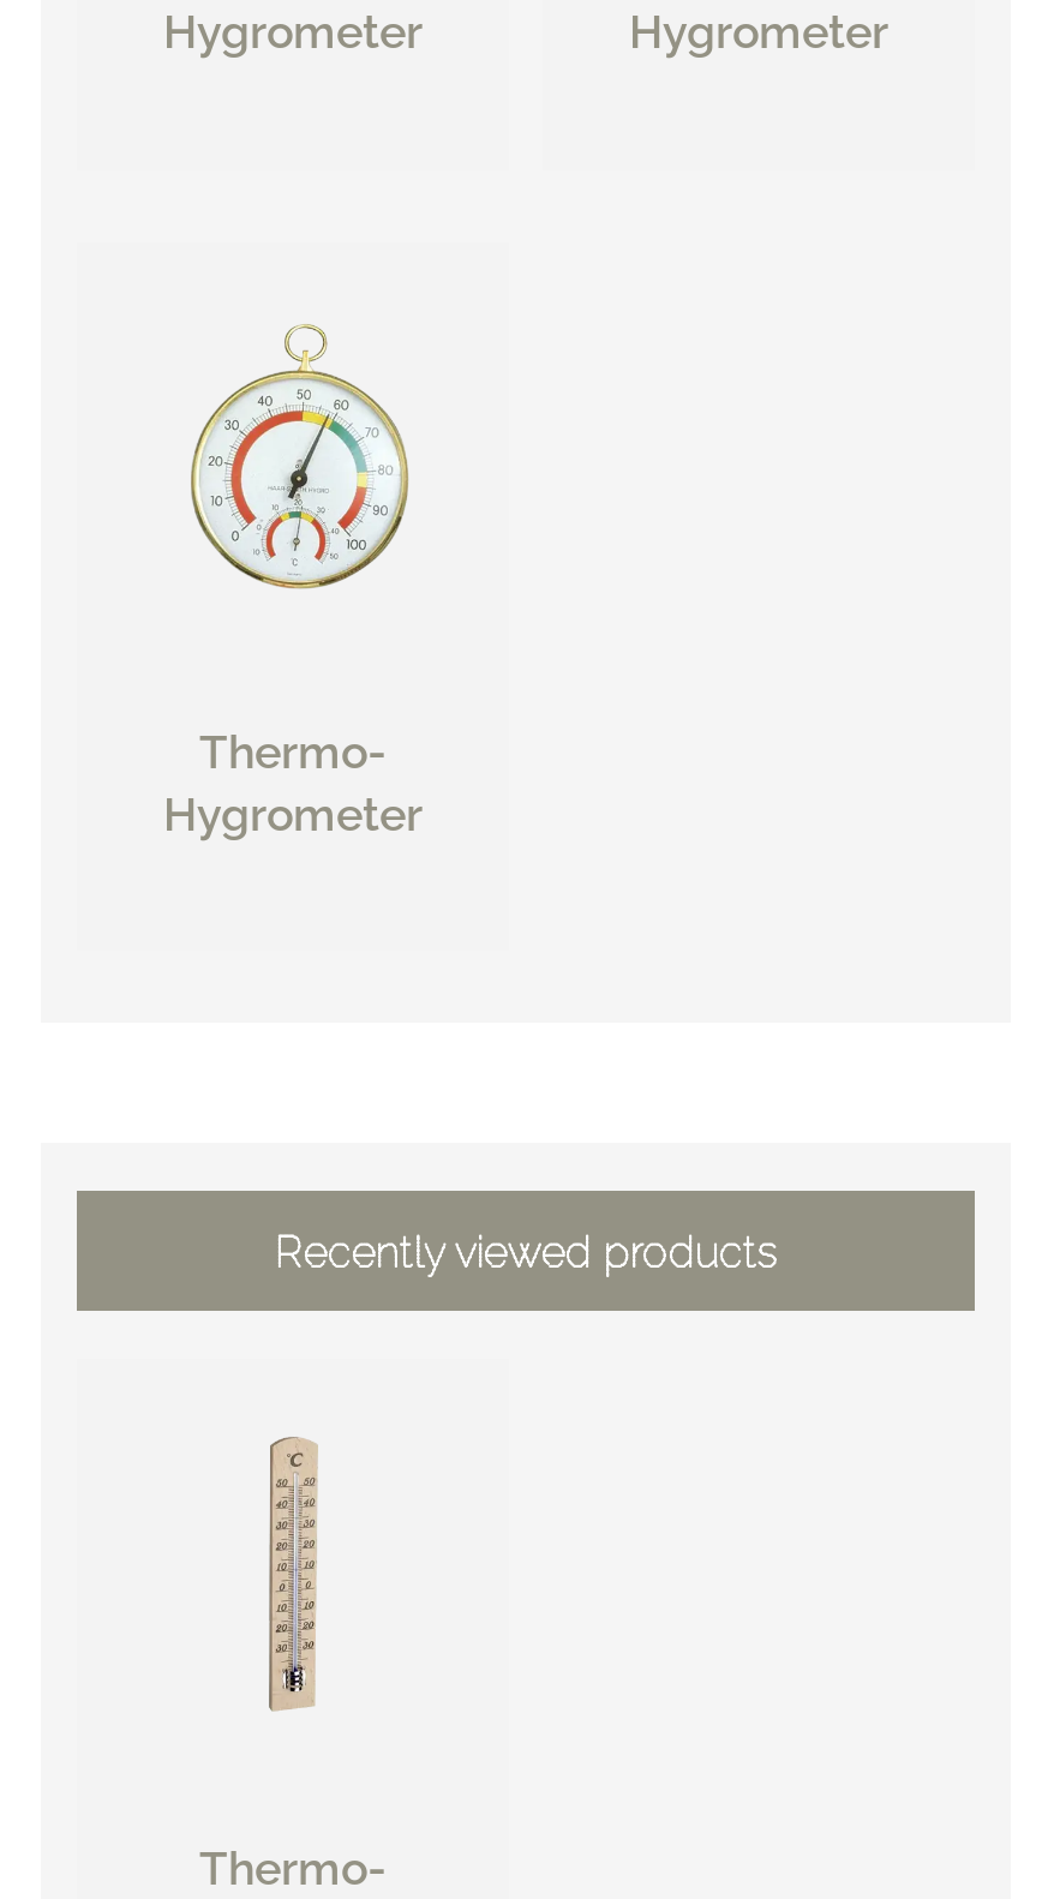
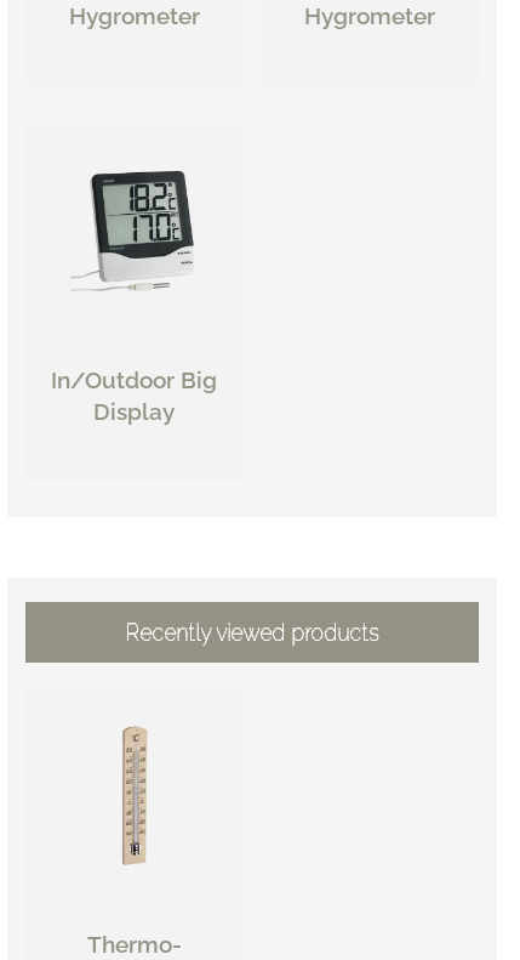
[170,322,411,591] [image] -> [72,164,194,297] [image]
[163,724,423,839] Thermo- | Hygrometer -> [52,366,218,424] In/Outdoor Big | Display

